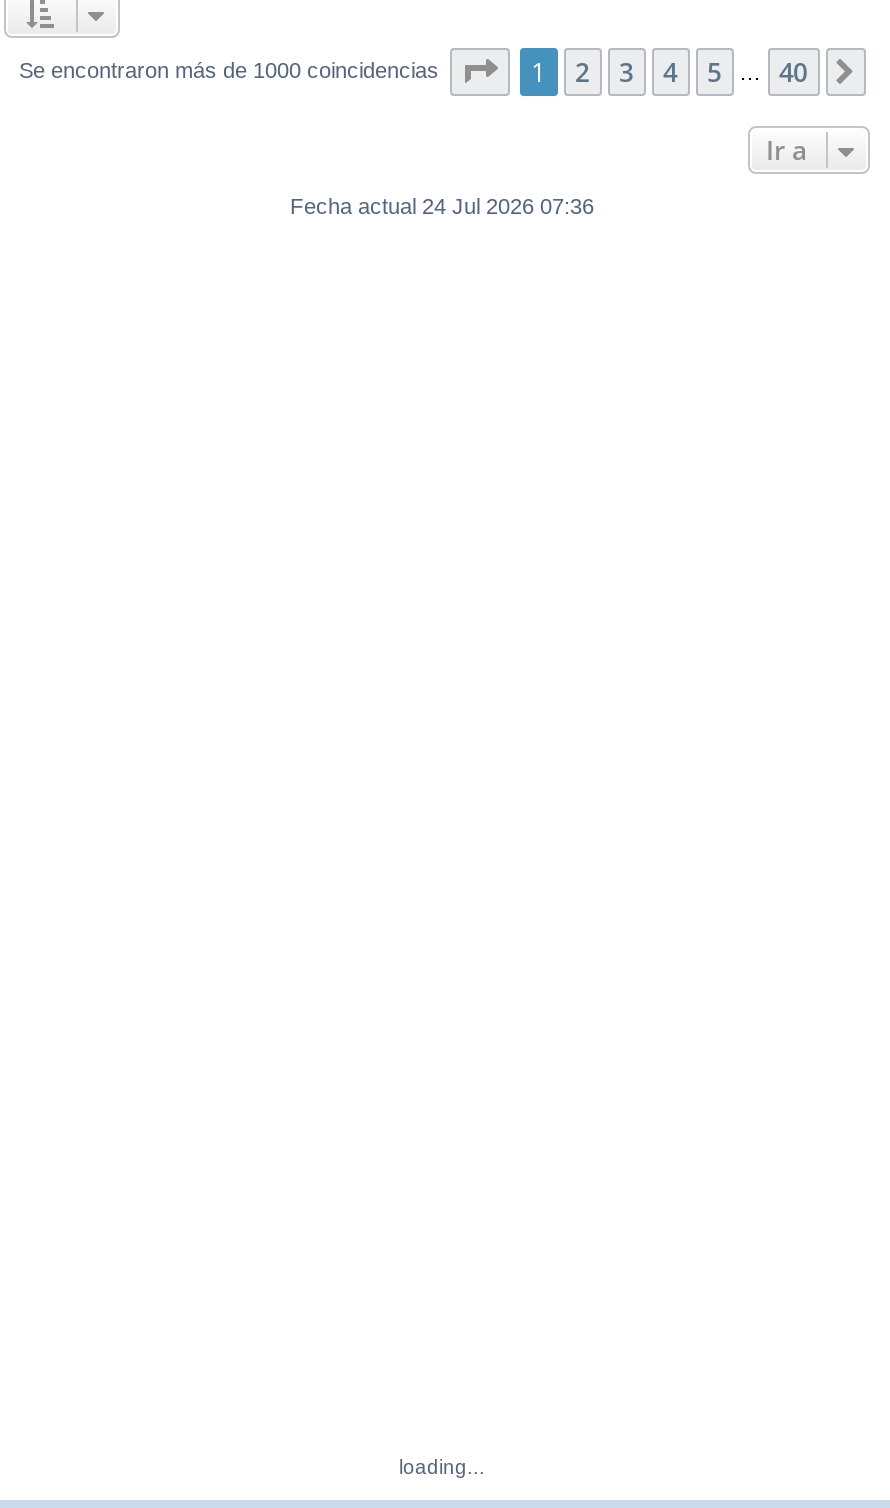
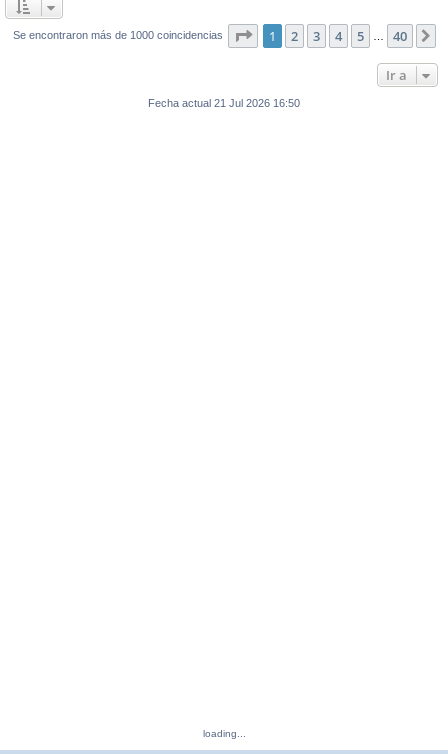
[290,193,594,217] Fecha actual 24 Jul 2026 07:36 -> [148,96,300,108] Fecha actual 21 Jul 2026 16:50

